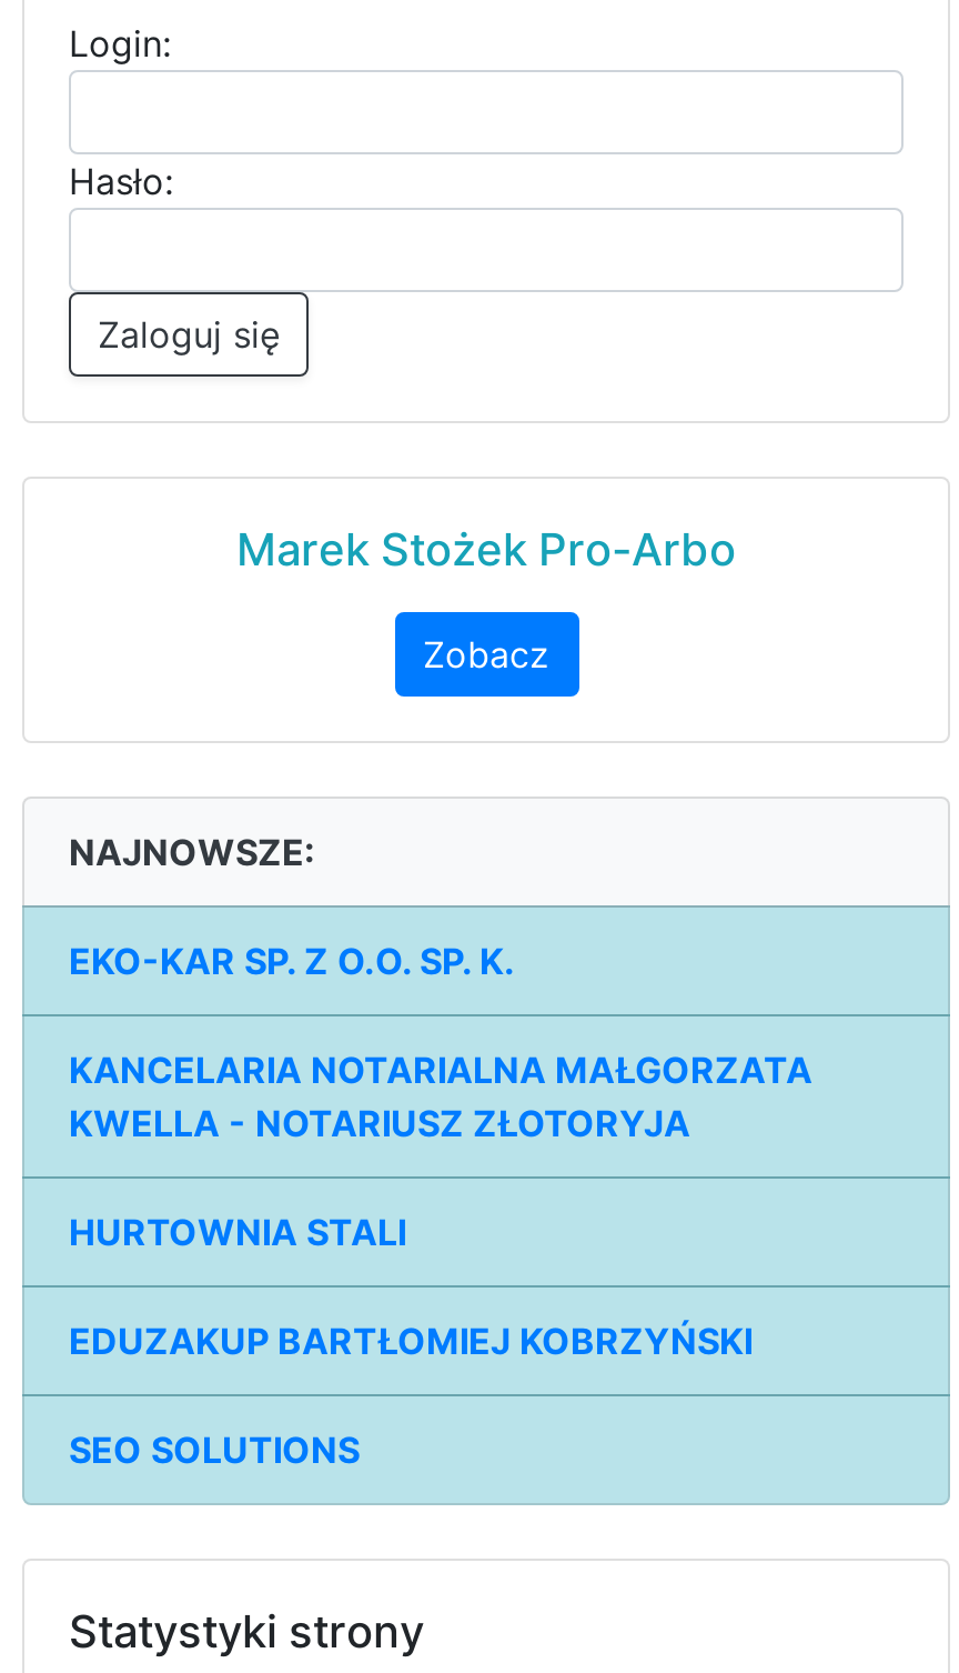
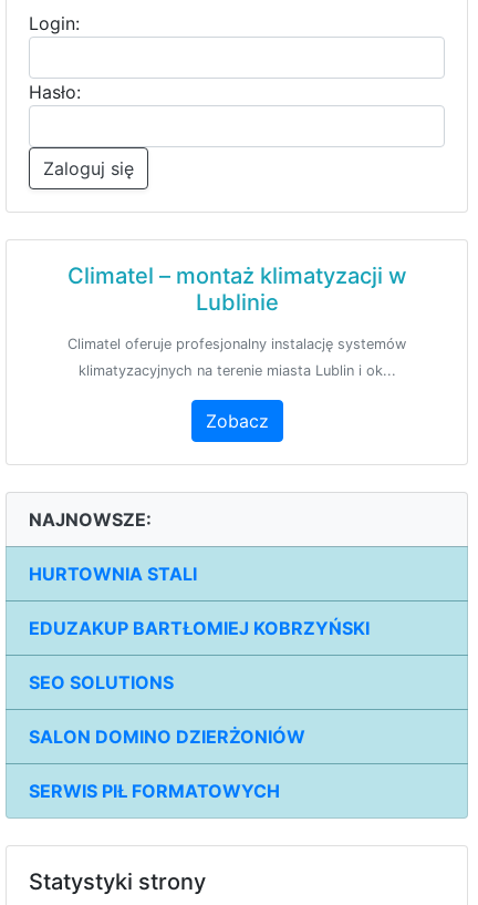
[236,523,736,577] Marek Stożek Pro-Arbo -> [67,263,407,379] Climatel – montaż klimatyzacji w | Lublinie | Climatel oferuje profesjonalny instalację systemów | klimatyzacyjnych na terenie miasta Lublin i ok...
moved [69,632,549,874] -> [29,410,268,531]: Zobacz | NAJNOWSZE:
[69,939,812,1145] EKO-KAR SP. Z O.O. SP. K. | KANCELARIA NOTARIALNA MAŁGORZATA | KWELLA - NOTARIUSZ ZŁOTORYJA -> none
moved [69,1210,753,1472] -> [29,563,370,693]: HURTOWNIA STALI | EDUZAKUP BARTŁOMIEJ KOBRZYŃSKI | SEO SOLUTIONS
none -> [29,726,305,802] SALON DOMINO DZIERŻONIÓW | SERWIS PIŁ FORMATOWYCH

